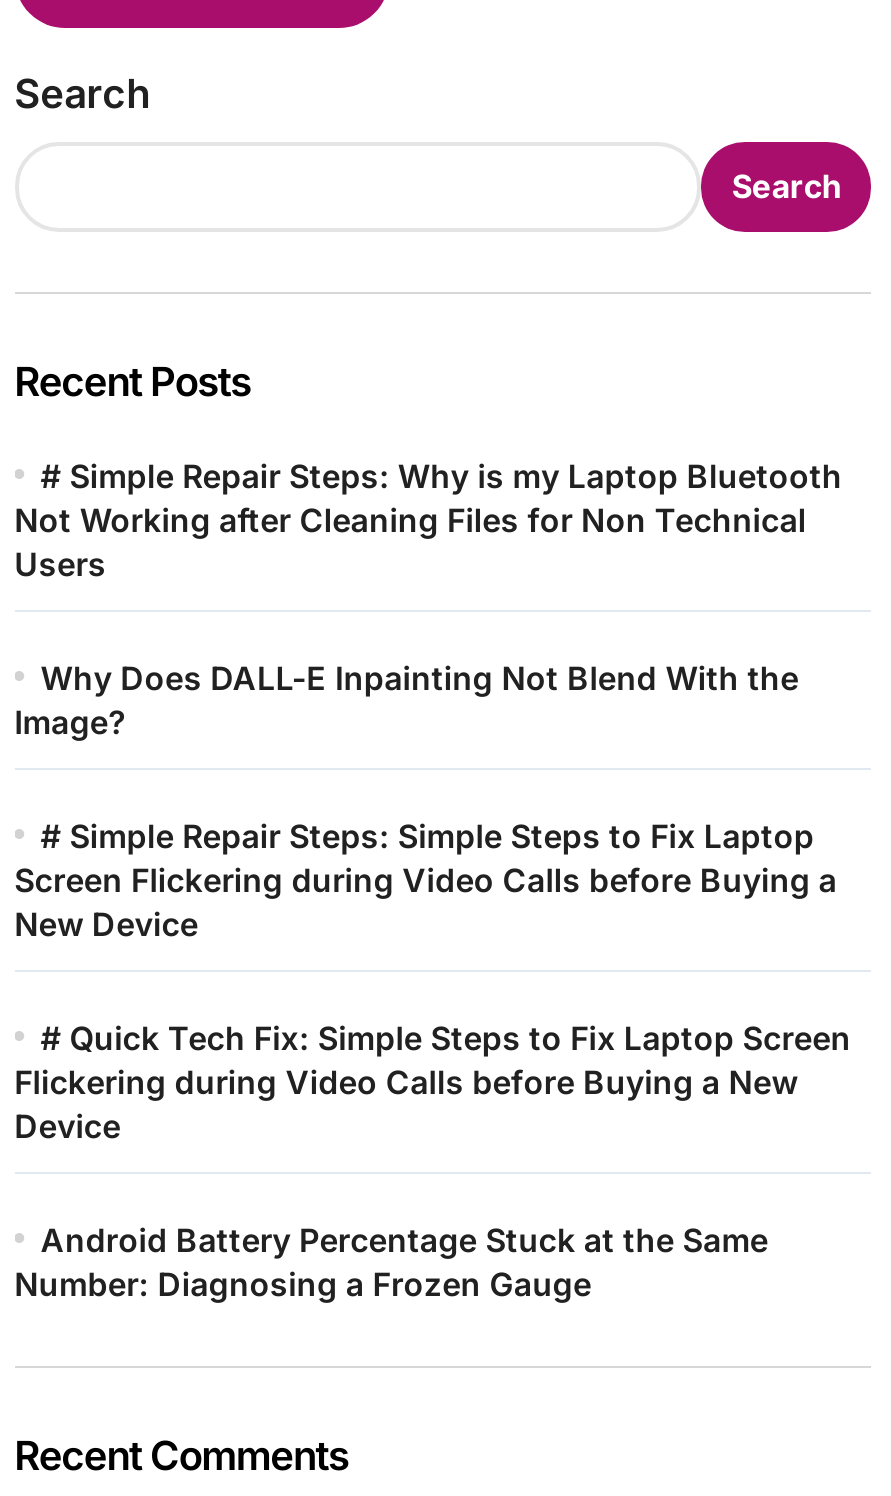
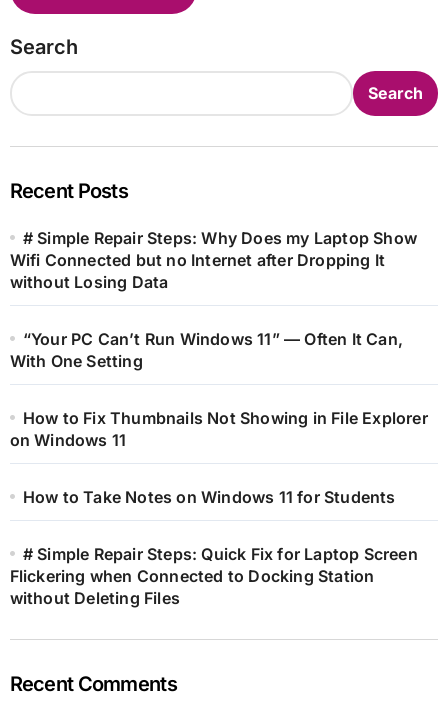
[14,455,842,583] # Simple Repair Steps: Why is my Laptop Bluetooth | Not Working after Cleaning Files for Non Technical | Users -> [10,228,417,292] # Simple Repair Steps: Why Does my Laptop Show | Wifi Connected but no Internet after Dropping It | without Losing Data
[14,657,799,741] Why Does DALL-E Inpainting Not Blend With the | Image? -> [10,329,403,371] “Your PC Can’t Run Windows 11” — Often It Can, | With One Setting
[14,815,837,943] # Simple Repair Steps: Simple Steps to Fix Laptop | Screen Flickering during Video Calls before Buying a | New Device -> [10,408,428,450] How to Fix Thumbnails Not Showing in File Explorer | on Windows 11
[14,1017,851,1145] # Quick Tech Fix: Simple Steps to Fix Laptop Screen | Flickering during Video Calls before Buying a New | Device -> [23,487,396,507] How to Take Notes on Windows 11 for Students
[14,1219,768,1303] Android Battery Percentage Stuck at the Same | Number: Diagnosing a Frozen Gauge -> [10,544,418,608] # Simple Repair Steps: Quick Fix for Laptop Screen | Flickering when Connected to Docking Station | without Deleting Files

